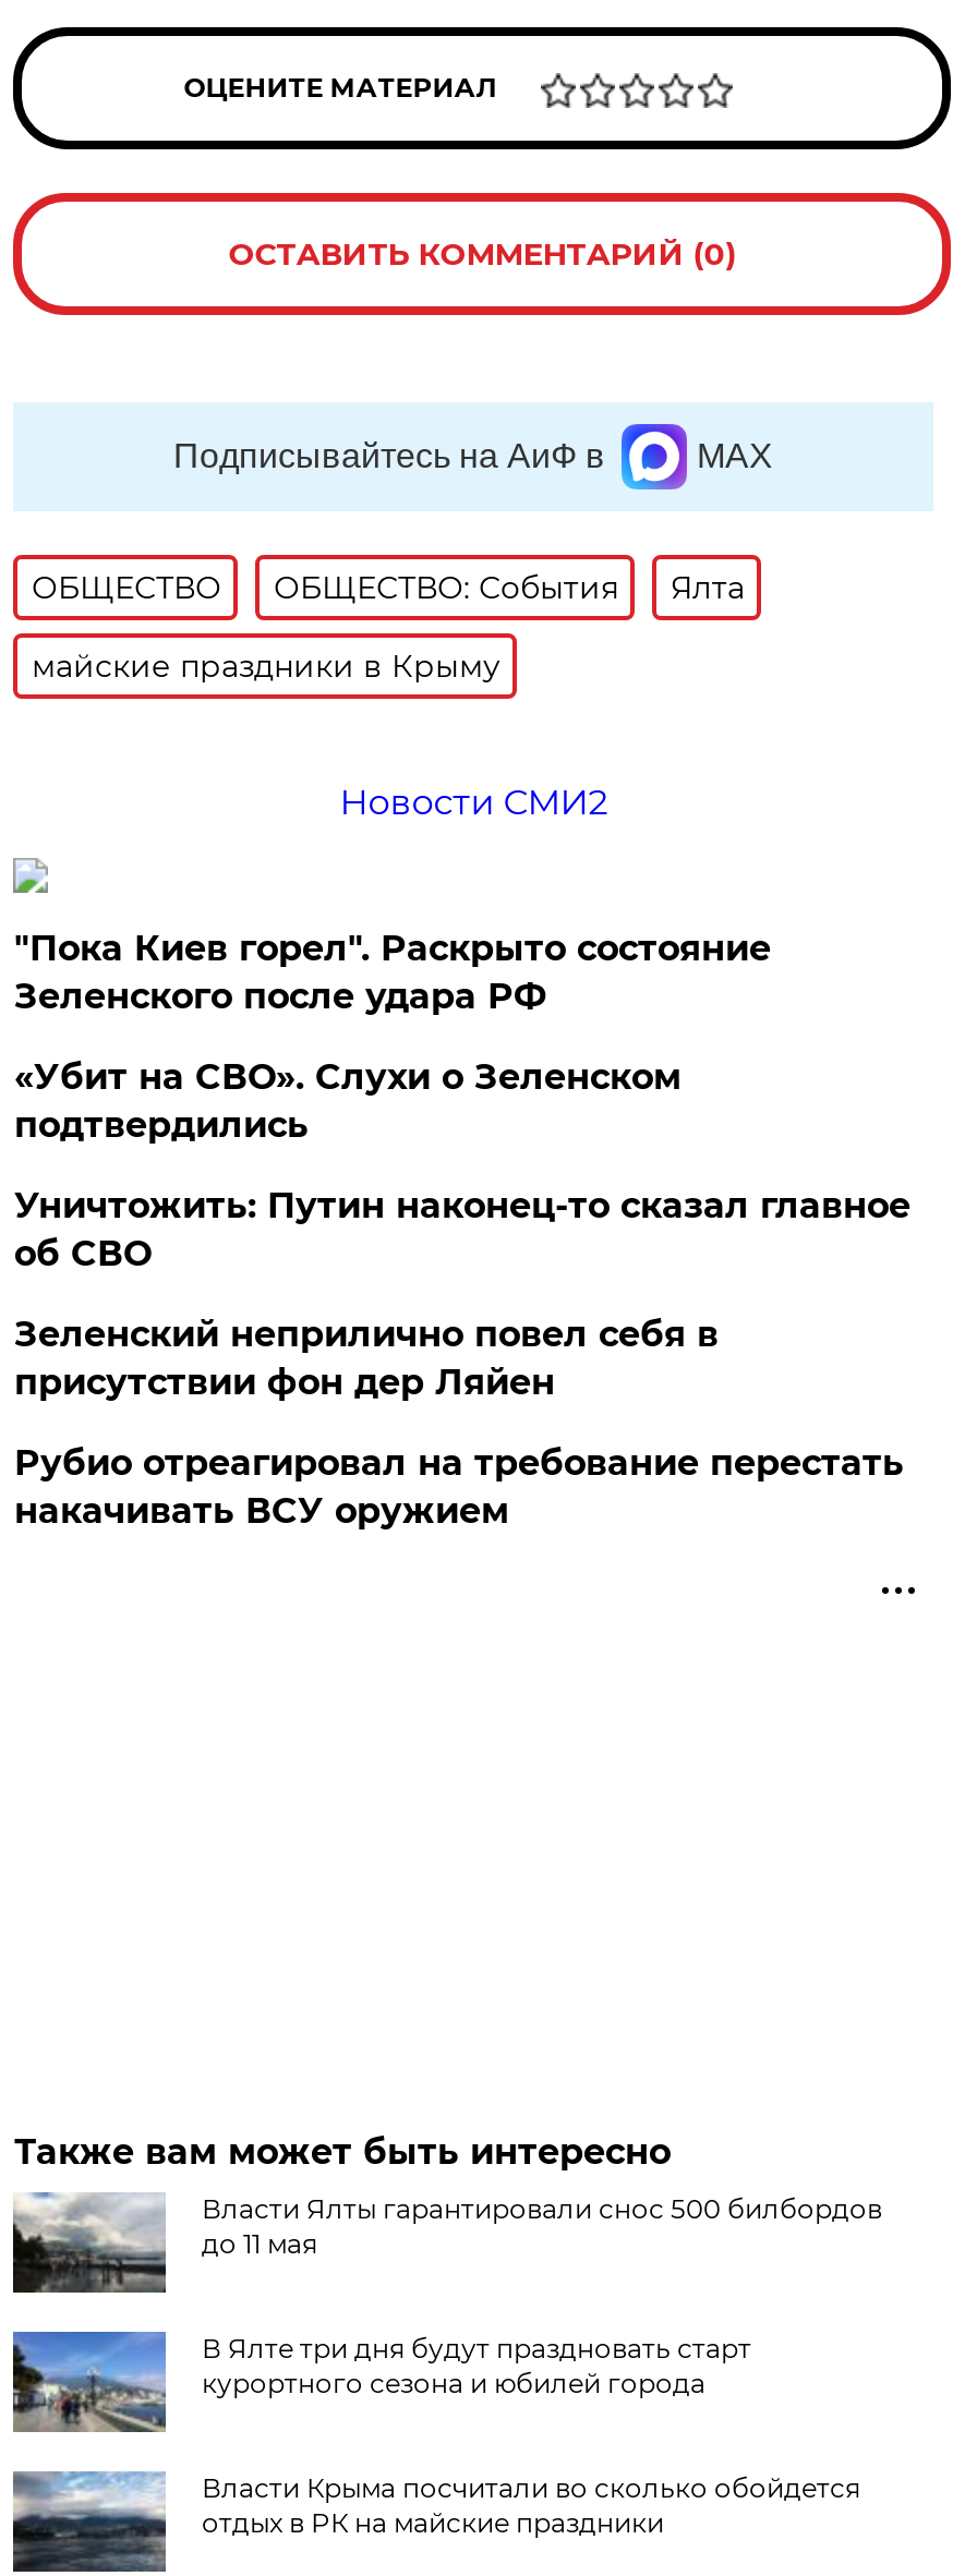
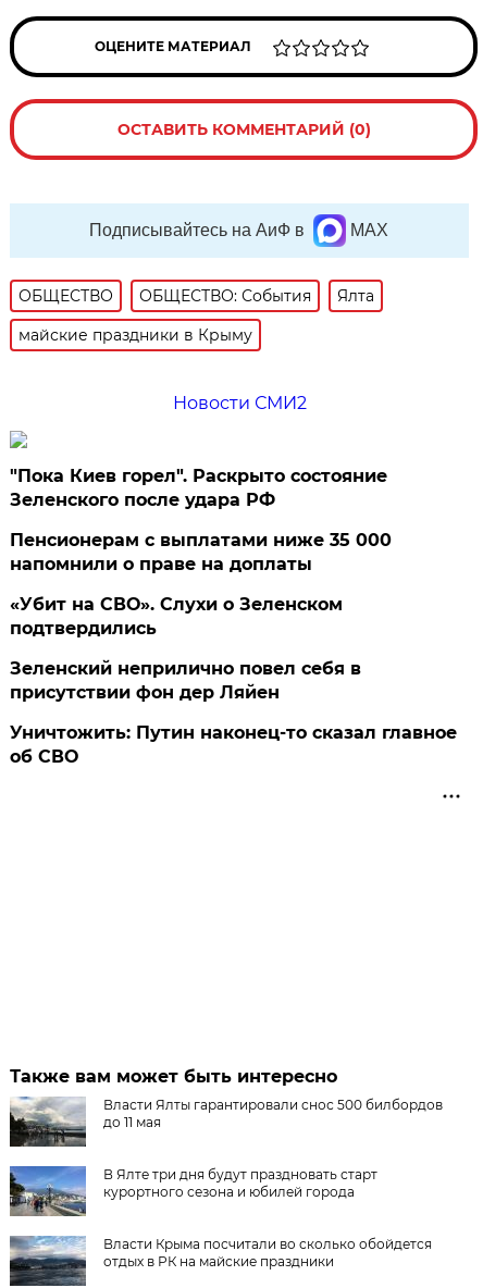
none -> [10,530,392,574] Пенсионерам с выплатами ниже 35 000 | напомнили о праве на доплаты
moved [14,1056,681,1146] -> [10,594,343,638]: «Убит на СВО». Слухи о Зеленском | подтвердились
moved [14,1185,910,1274] -> [10,722,457,767]: Уничтожить: Путин наконец-то сказал главное | об СВО
[14,1442,904,1531] Рубио отреагировал на требование перестать | накачивать ВСУ оружием -> none

